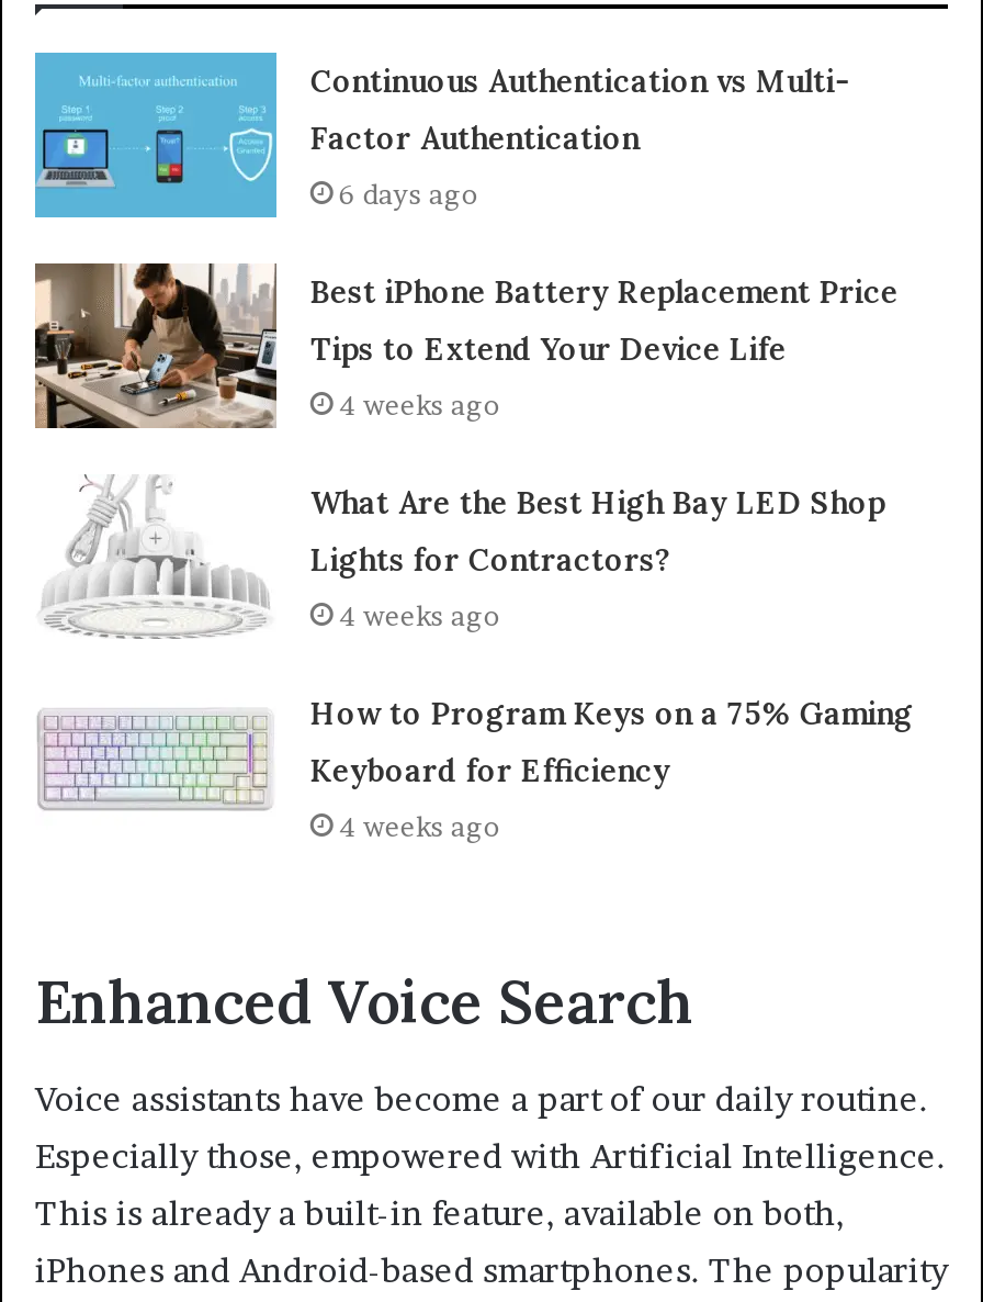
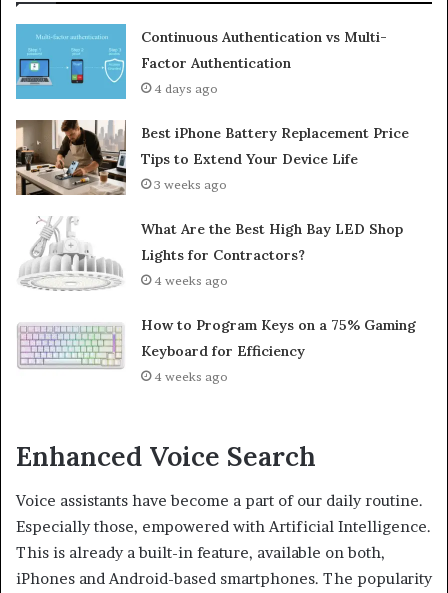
[339,177,479,210] 6 days ago -> [154,80,218,95] 4 days ago
[339,388,501,420] 4 weeks ago -> [154,176,227,191] 3 weeks ago

